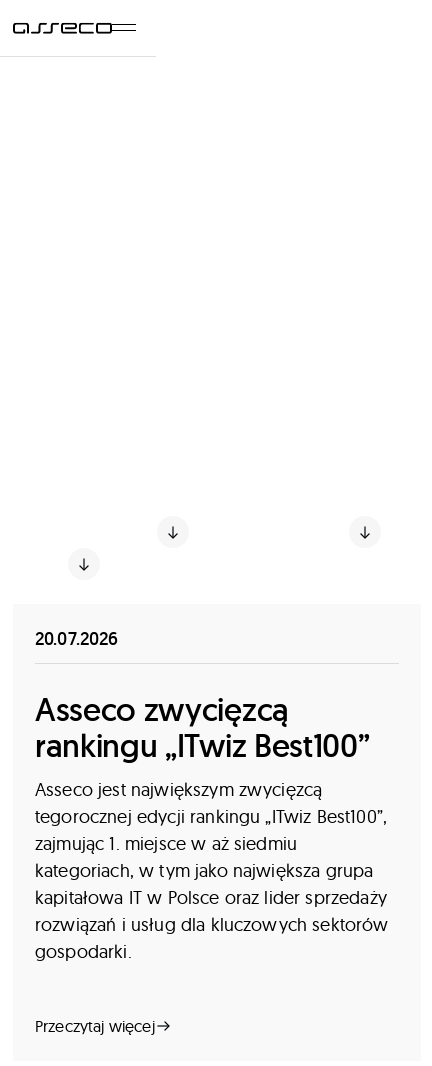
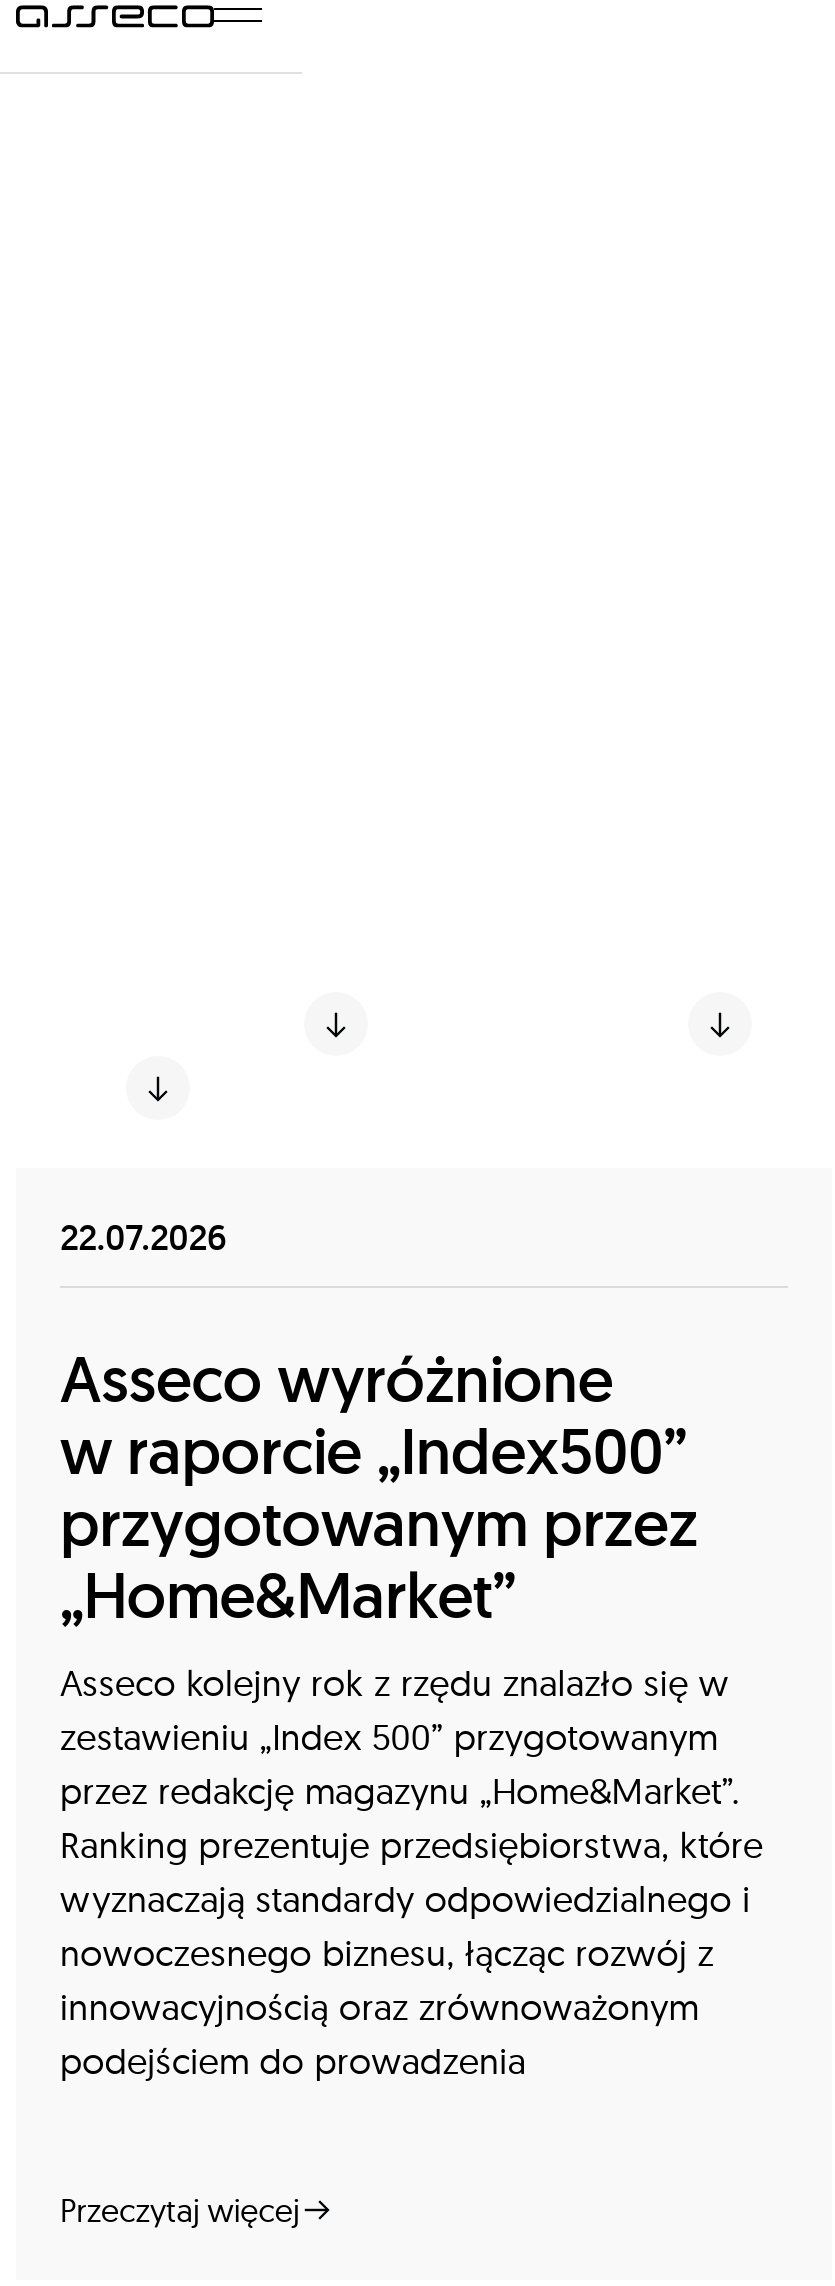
[35,627,119,650] 20.07.2026 -> [60,1214,227,1260] 22.07.2026
[35,689,389,963] Asseco zwycięzcą | rankingu „ITwiz Best100” | Asseco jest największym zwycięzcą | tegorocznej edycji rankingu „ITwiz Best100”, | zajmując 1. miejsce w aż siedmiu | kategoriach, w tym jako największa grupa | kapitałowa IT w Polsce oraz lider sprzedaży | rozwiązań i usług dla kluczowych sektorów | gospodarki. -> [60,1338,763,2084] Asseco wyróżnione | w raporcie „Index500” | przygotowanym przez | „Home&Market” | Asseco kolejny rok z rzędu znalazło się w | zestawieniu „Index 500” przygotowanym | przez redakcję magazynu „Home&Market”. | Ranking prezentuje przedsiębiorstwa, które | wyznaczają standardy odpowiedzialnego i | nowoczesnego biznesu, łącząc rozwój z | innowacyjnością oraz zrównoważonym | podejściem do prowadzenia

